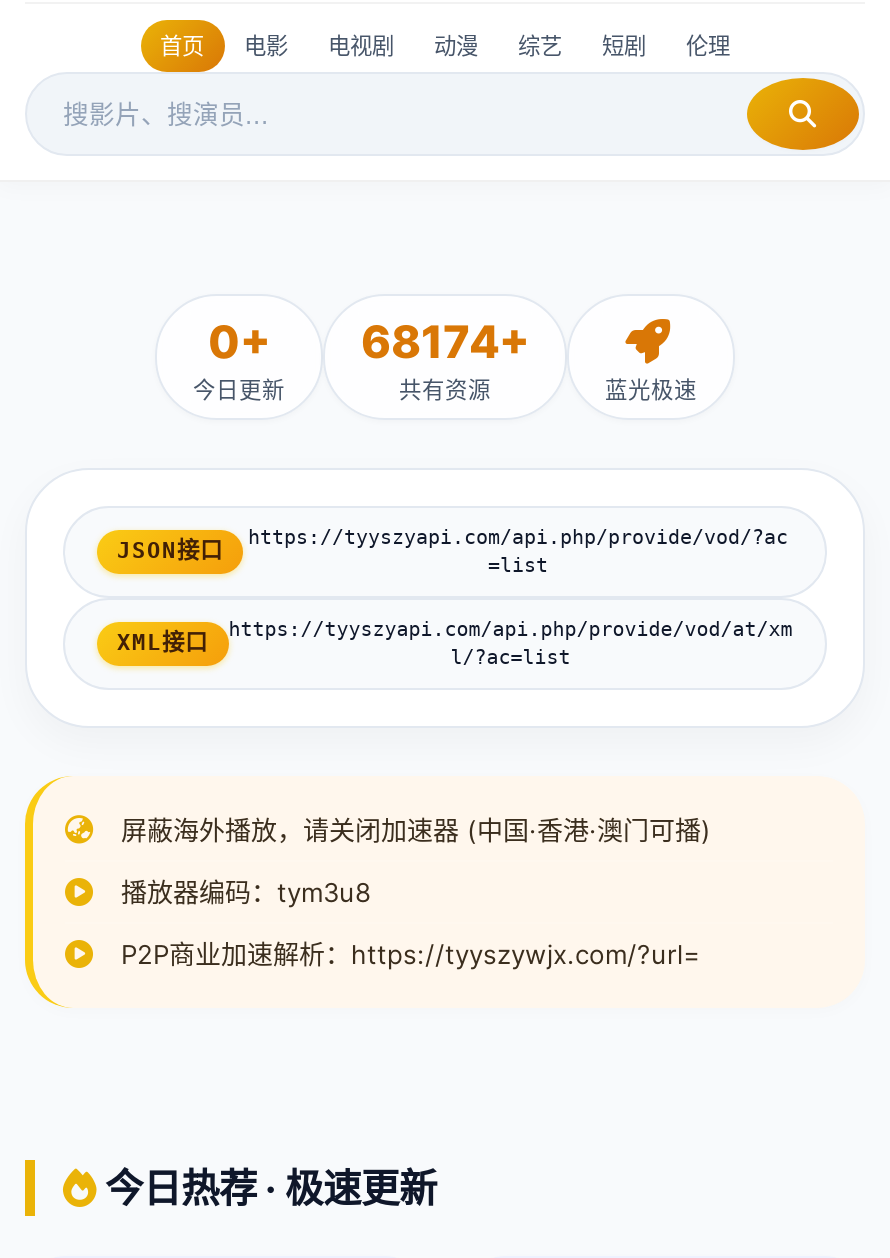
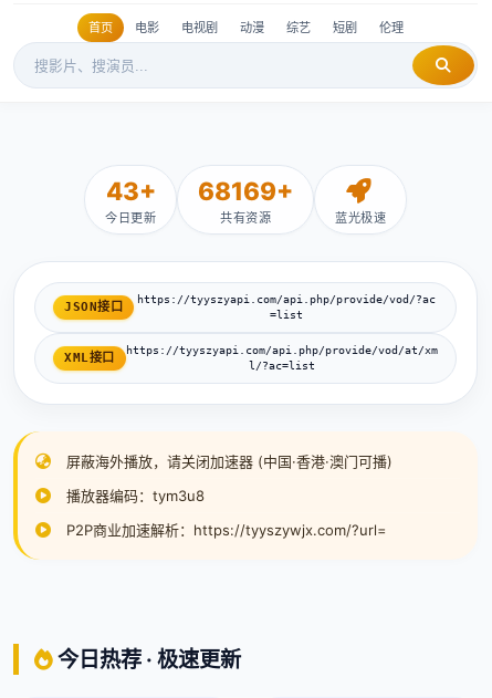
[208,314,270,368] 0+ -> [106,176,155,206] 43+
[361,314,529,368] 68174+ -> [198,176,293,206] 68169+

